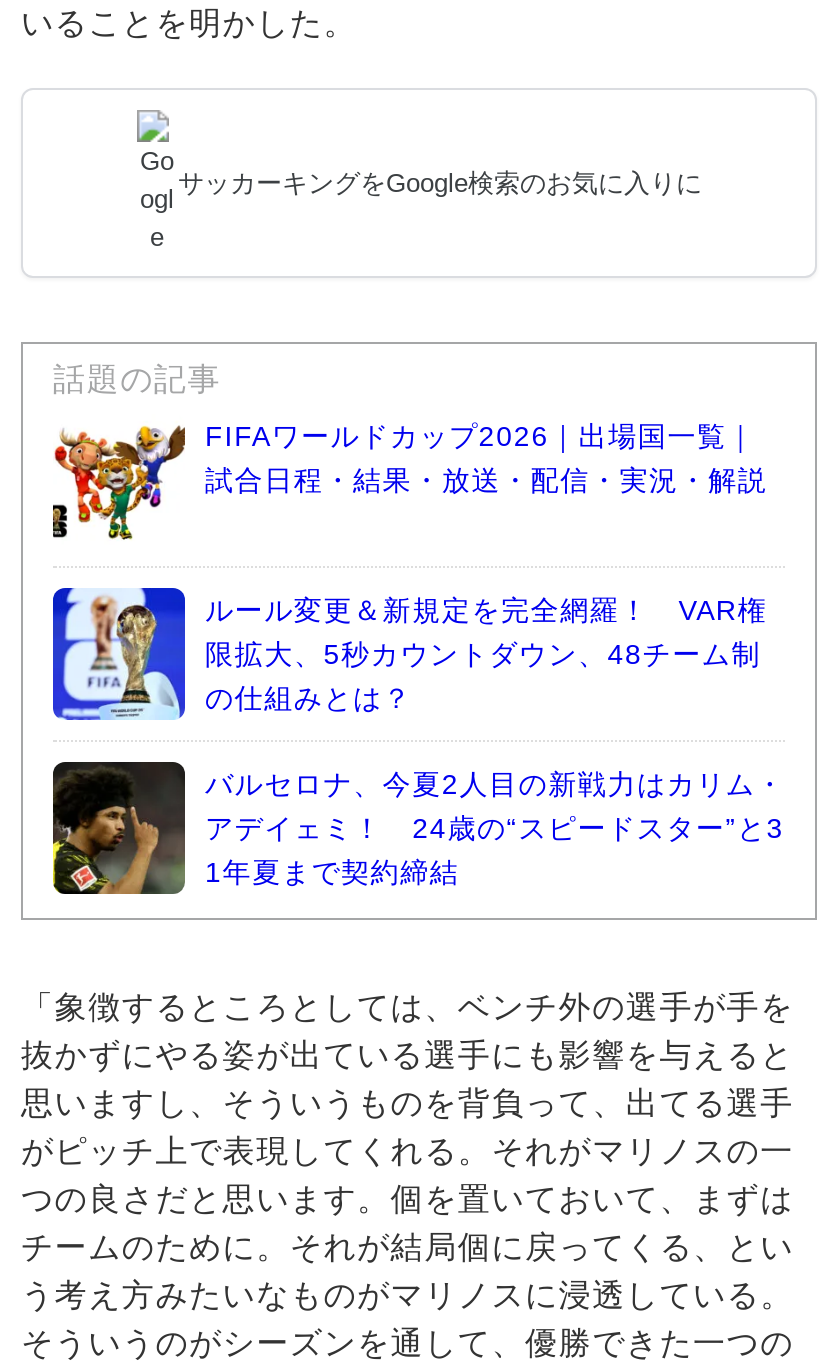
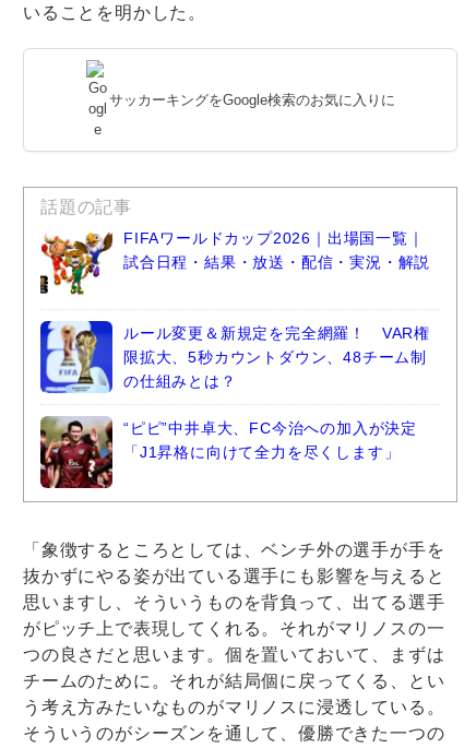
[51,760,785,896] [image] | バルセロナ、今夏2人目の新戦力はカリム・ | アデイェミ！ 24歳の“スピードスター”と3 | 1年夏まで契約締結 -> [39,416,417,489] [image] | “ピピ”中井卓大、FC今治への加入が決定 | 「J1昇格に向けて全力を尽くします」

